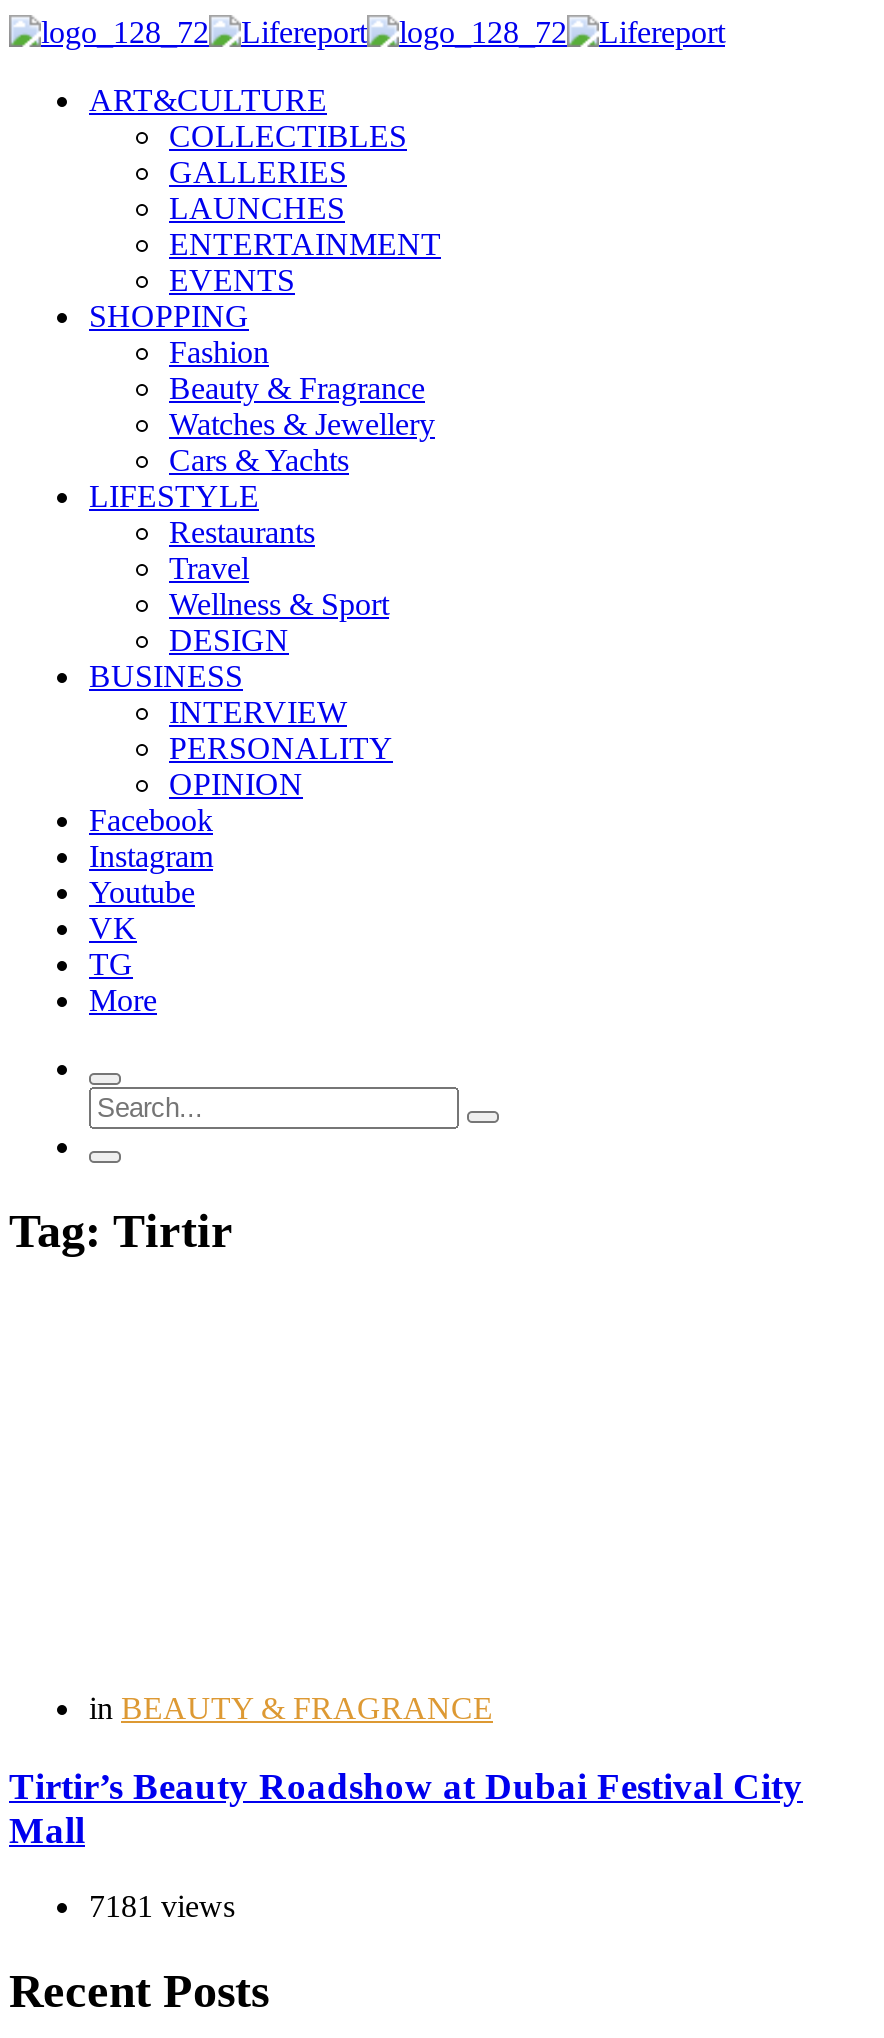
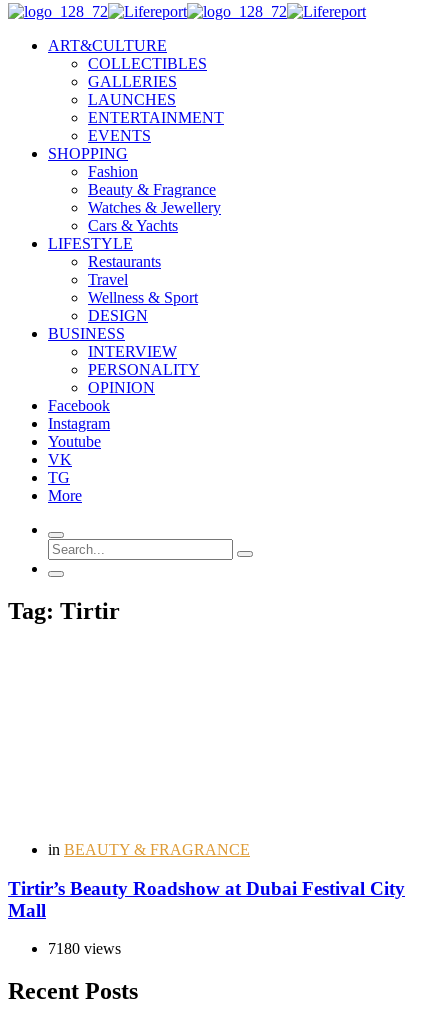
[89,1889,235,1923] 7181 views -> [48,940,121,957] 7180 views

